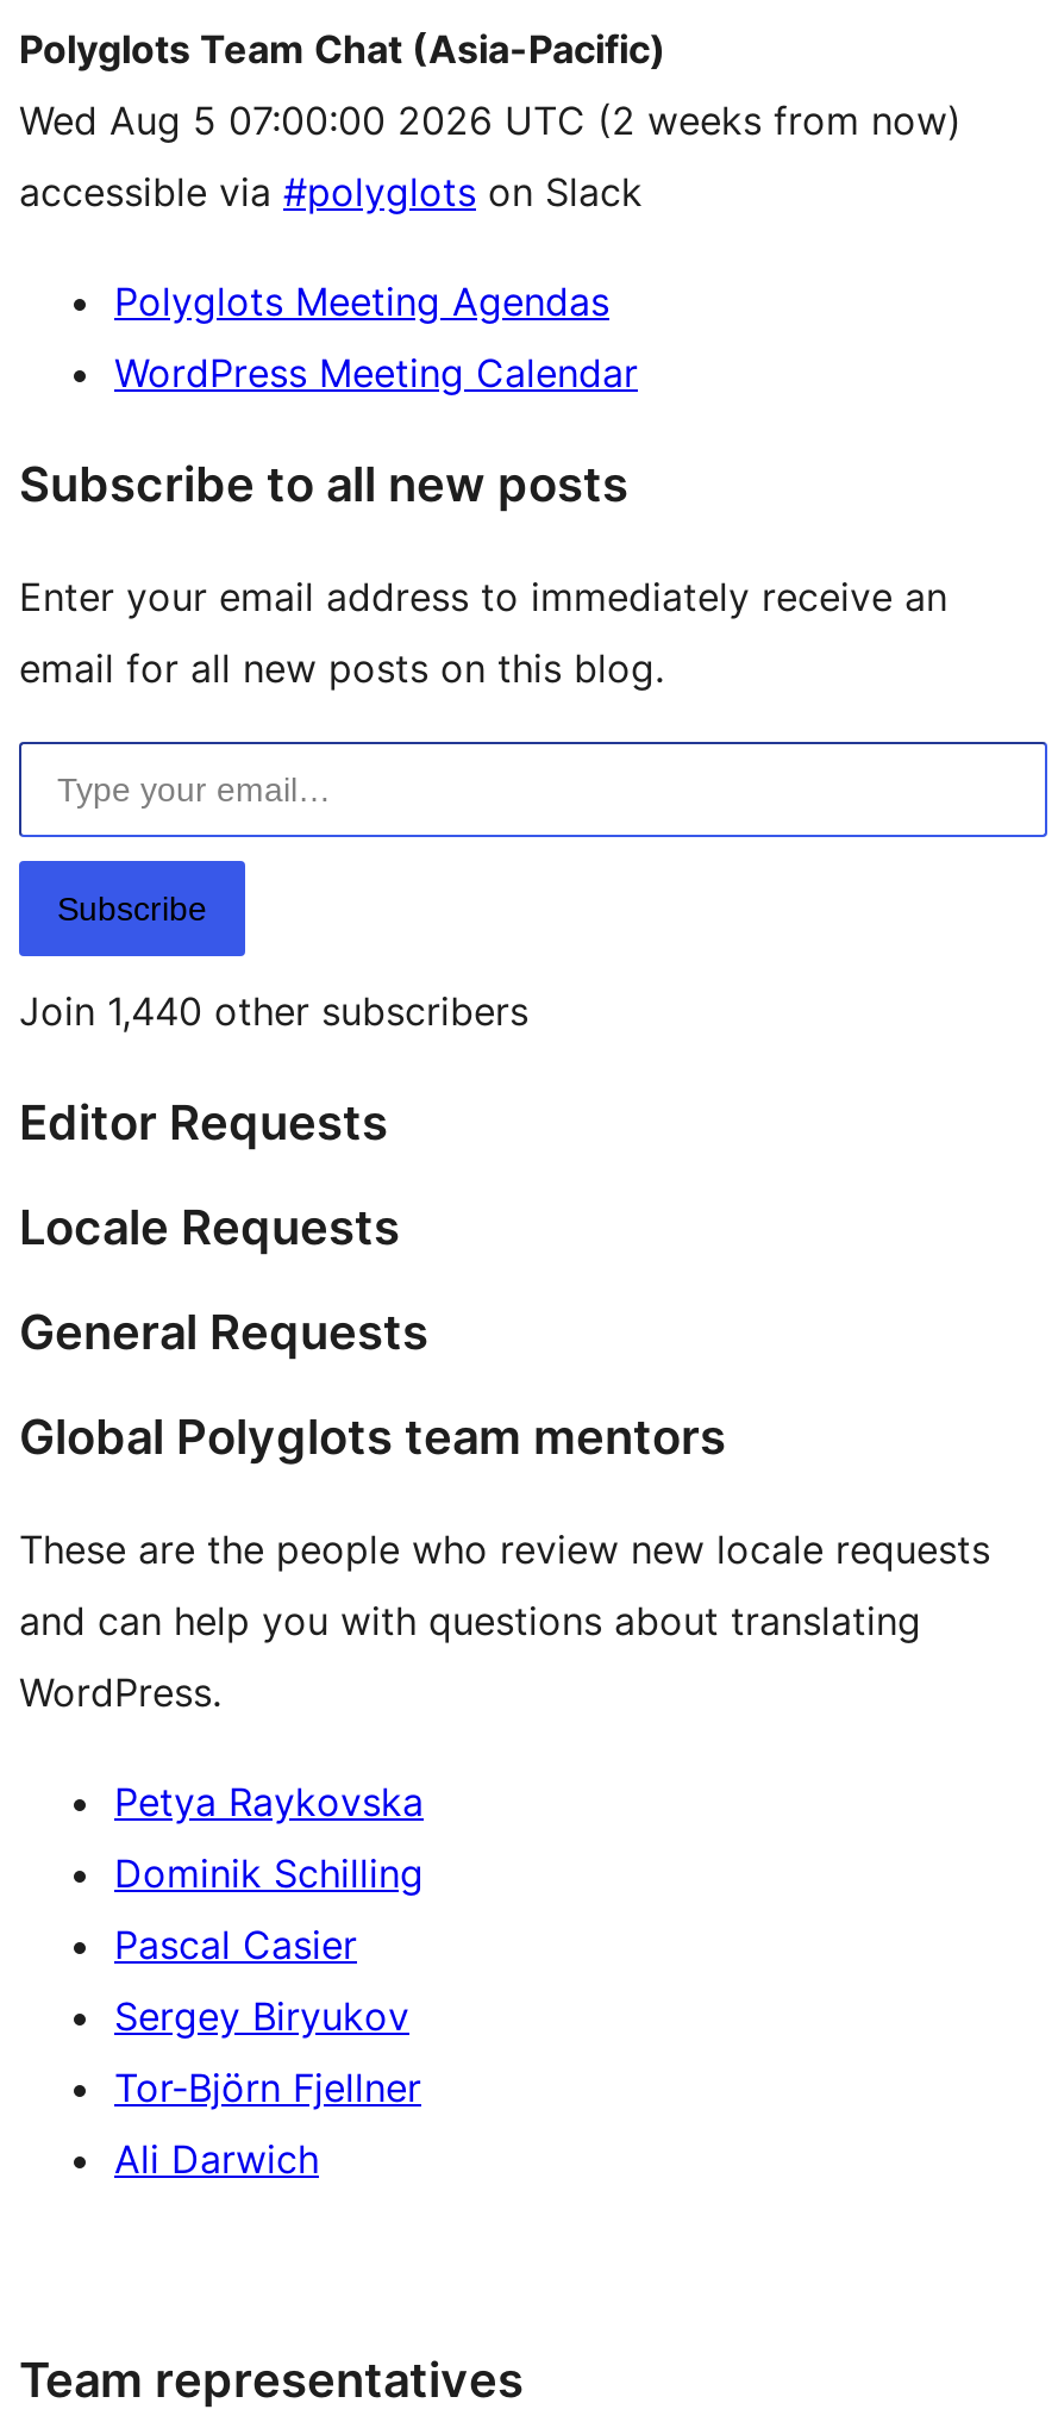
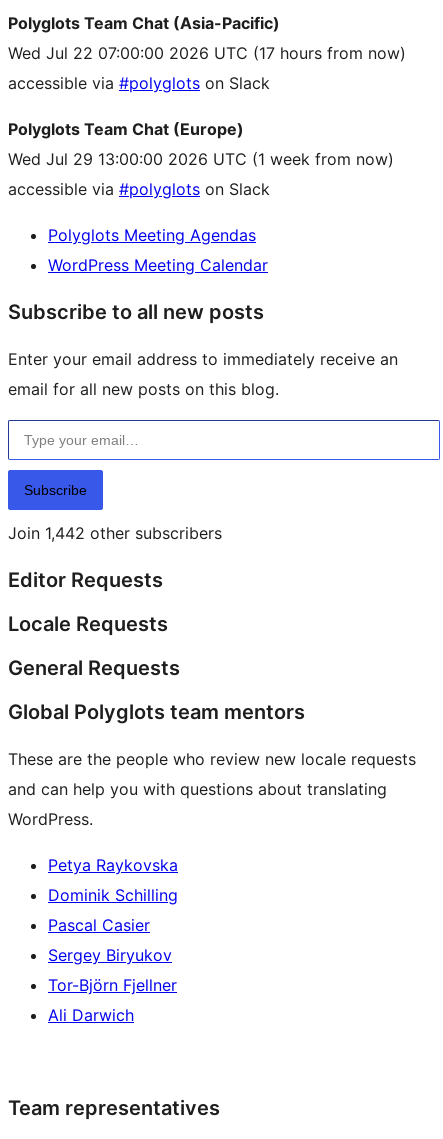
[19,97,962,144] Wed Aug 5 07:00:00 2026 UTC (2 weeks from now) -> [8,43,406,169] Wed Jul 22 07:00:00 2026 UTC (17 hours from now) | accessible via #polyglots on Slack | Polyglots Team Chat (Europe) | Wed Jul 29 13:00:00 2026 UTC (1 week from now)
[19,987,528,1035] Join 1,440 other subscribers -> [8,523,222,543] Join 1,442 other subscribers

